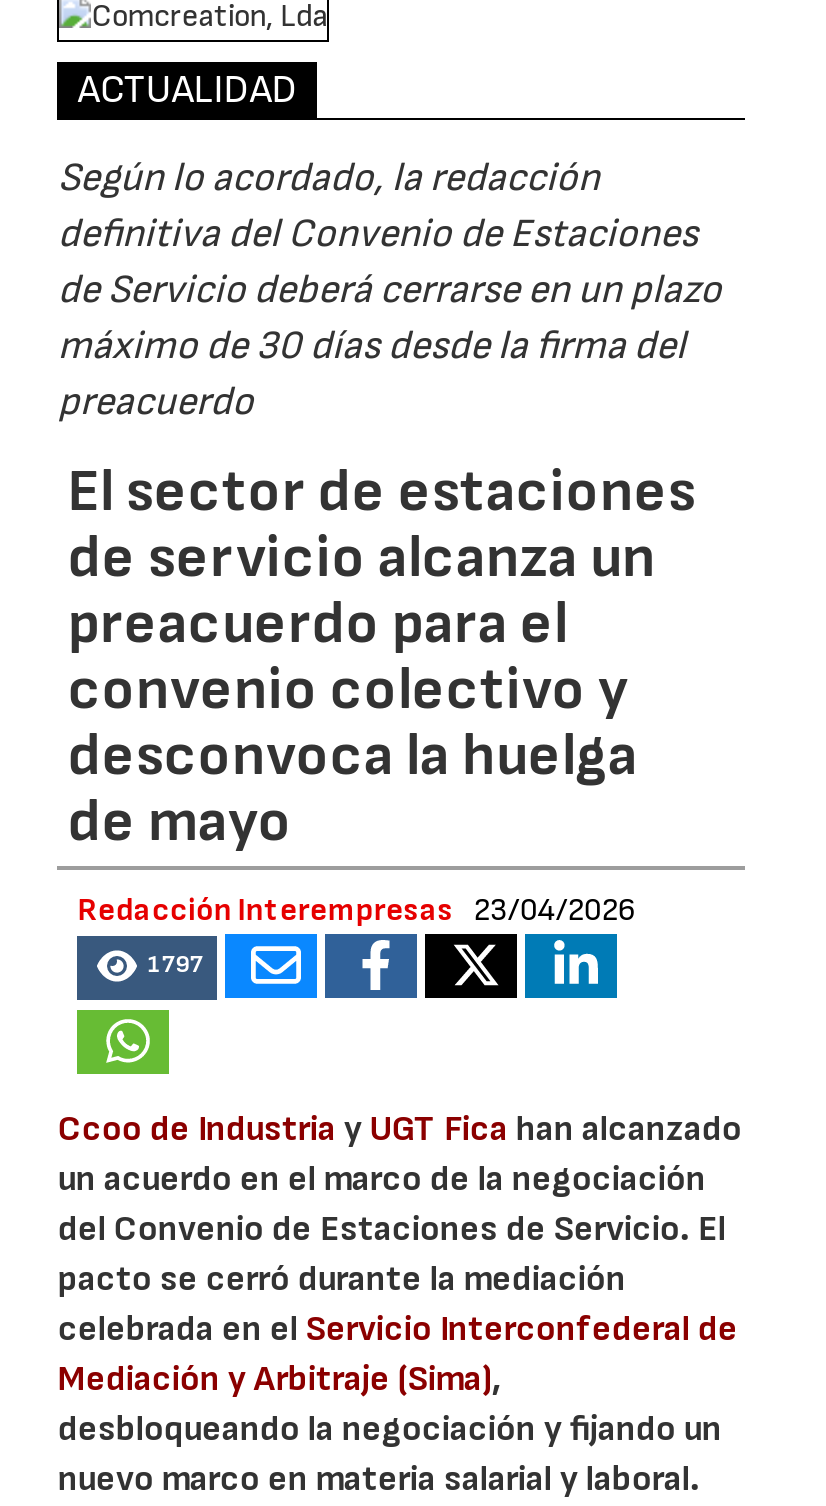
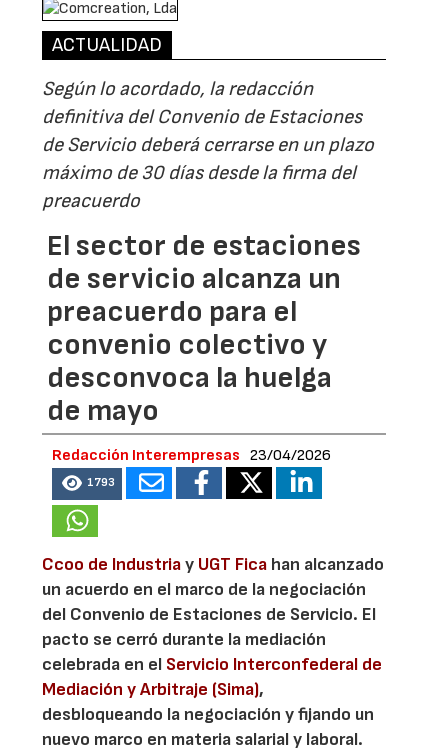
[148,950,204,980] 1797 -> [87,475,115,490] 1793

